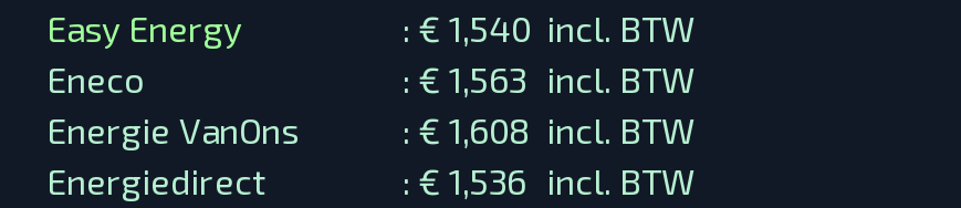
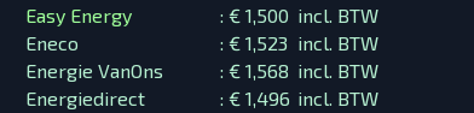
[403,7,694,49] : € 1,540 incl. BTW -> [220,4,378,27] : € 1,500 incl. BTW
[403,58,694,100] : € 1,563 incl. BTW -> [220,31,378,54] : € 1,523 incl. BTW
[403,109,694,151] : € 1,608 incl. BTW -> [220,59,378,82] : € 1,568 incl. BTW
[403,160,694,202] : € 1,536 incl. BTW -> [220,87,378,110] : € 1,496 incl. BTW

